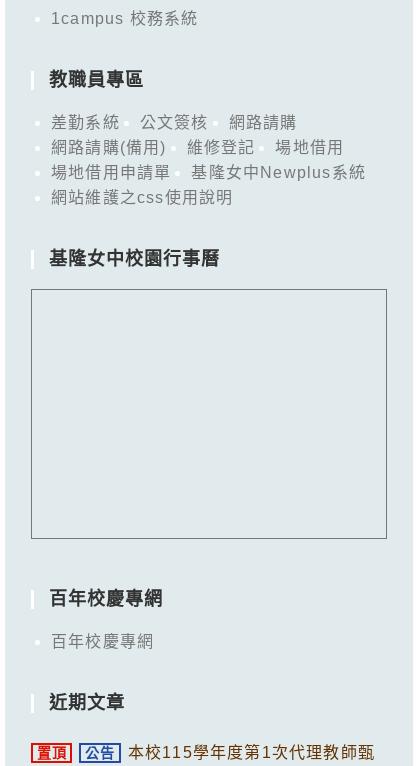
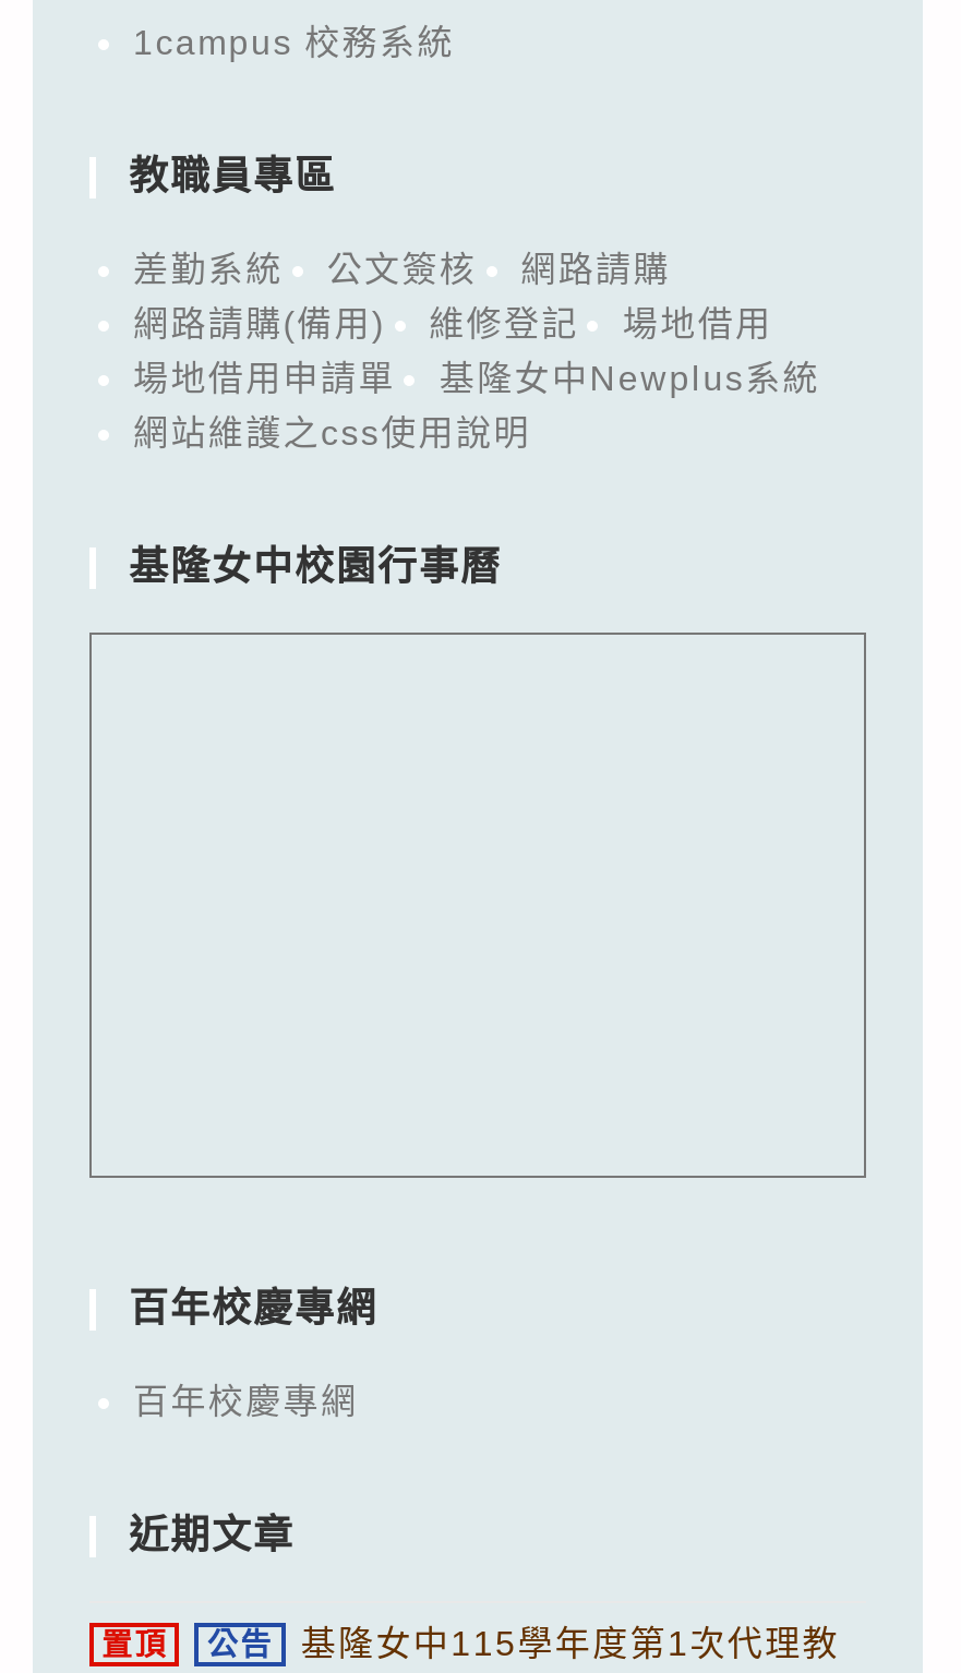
[128,744,375,761] 本校115學年度第1次代理教師甄 -> [301,1625,840,1663] 基隆女中115學年度第1次代理教

